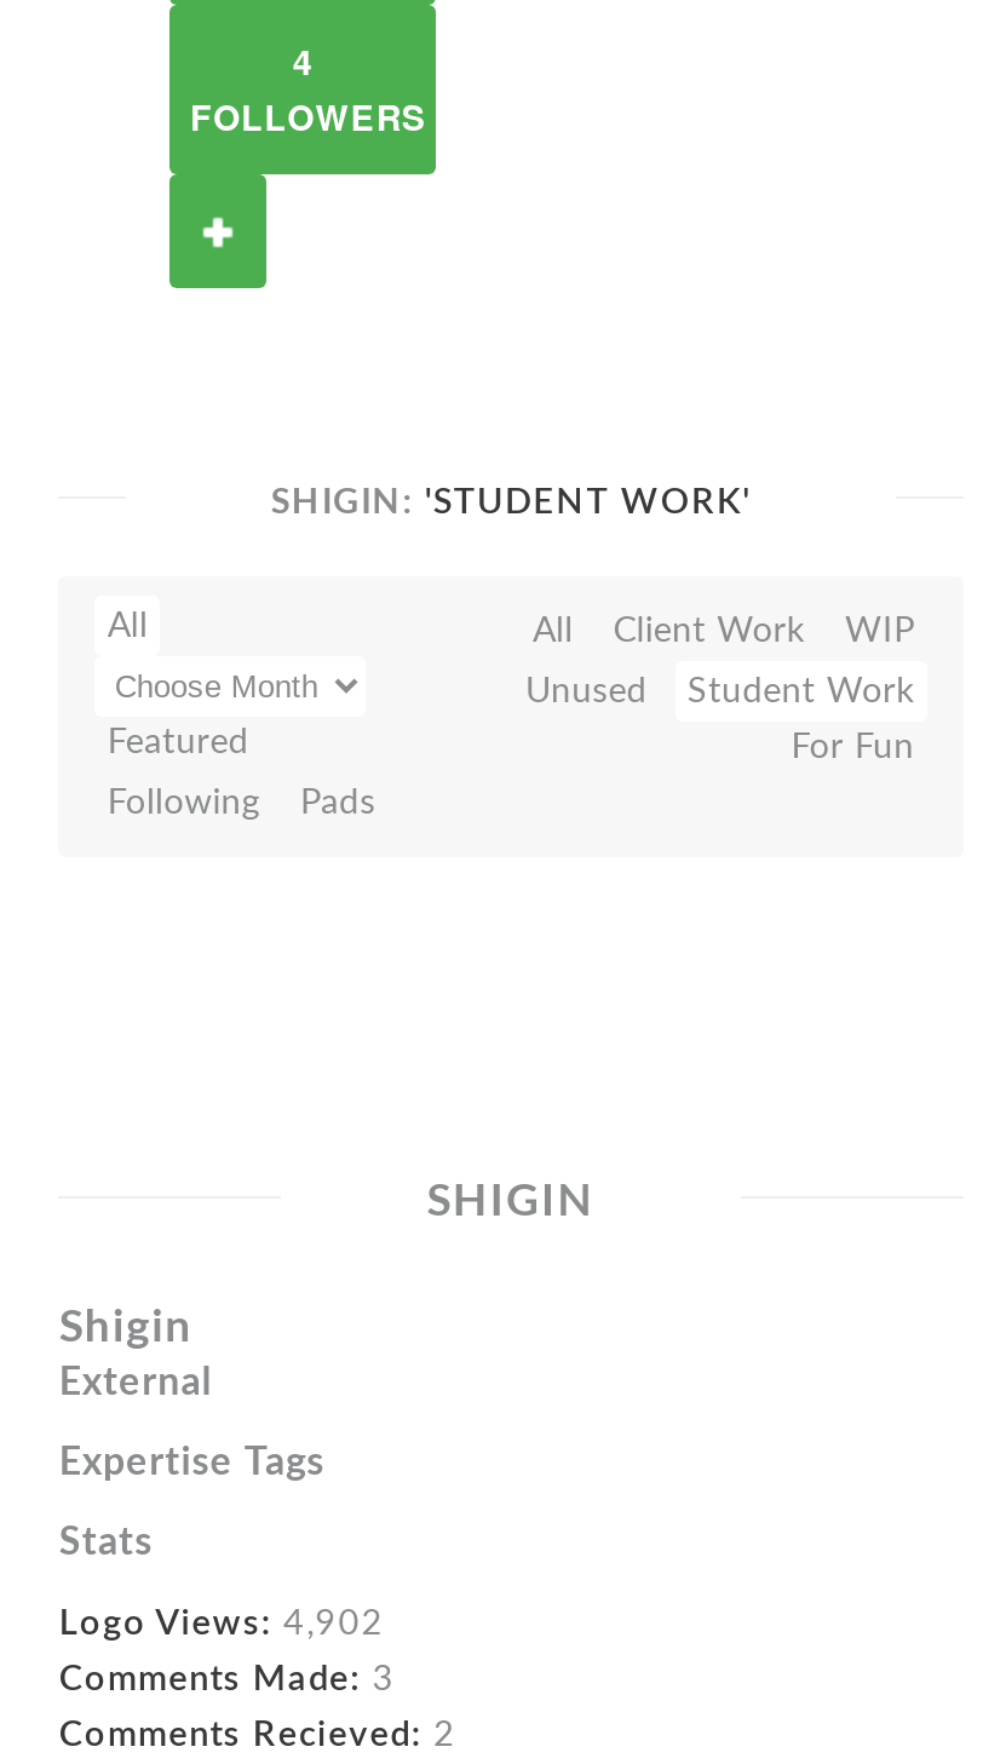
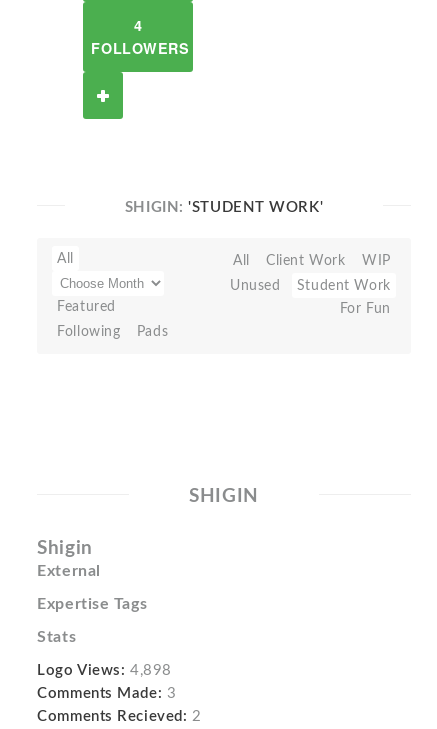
[59,1605,385,1642] Logo Views: 4,902 -> [37,663,172,678] Logo Views: 4,898

